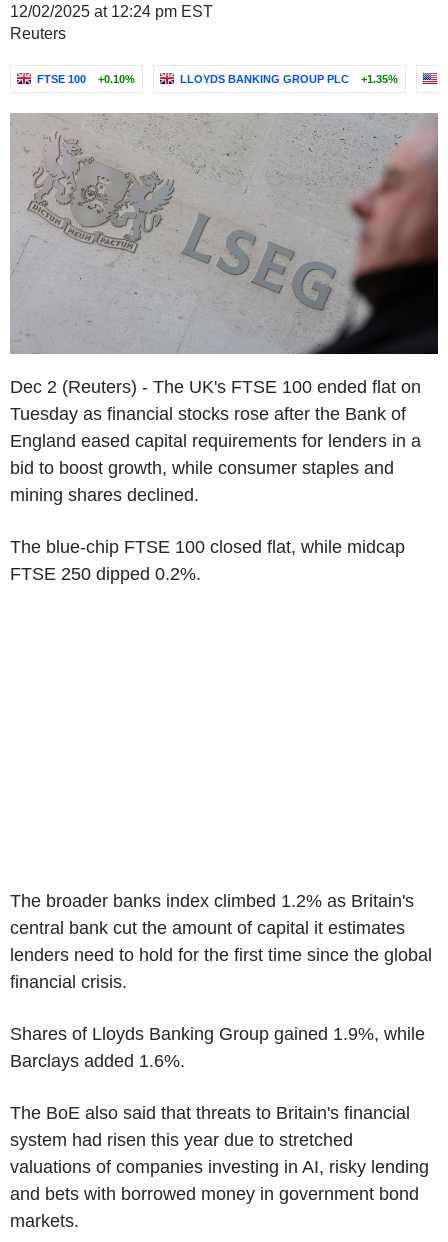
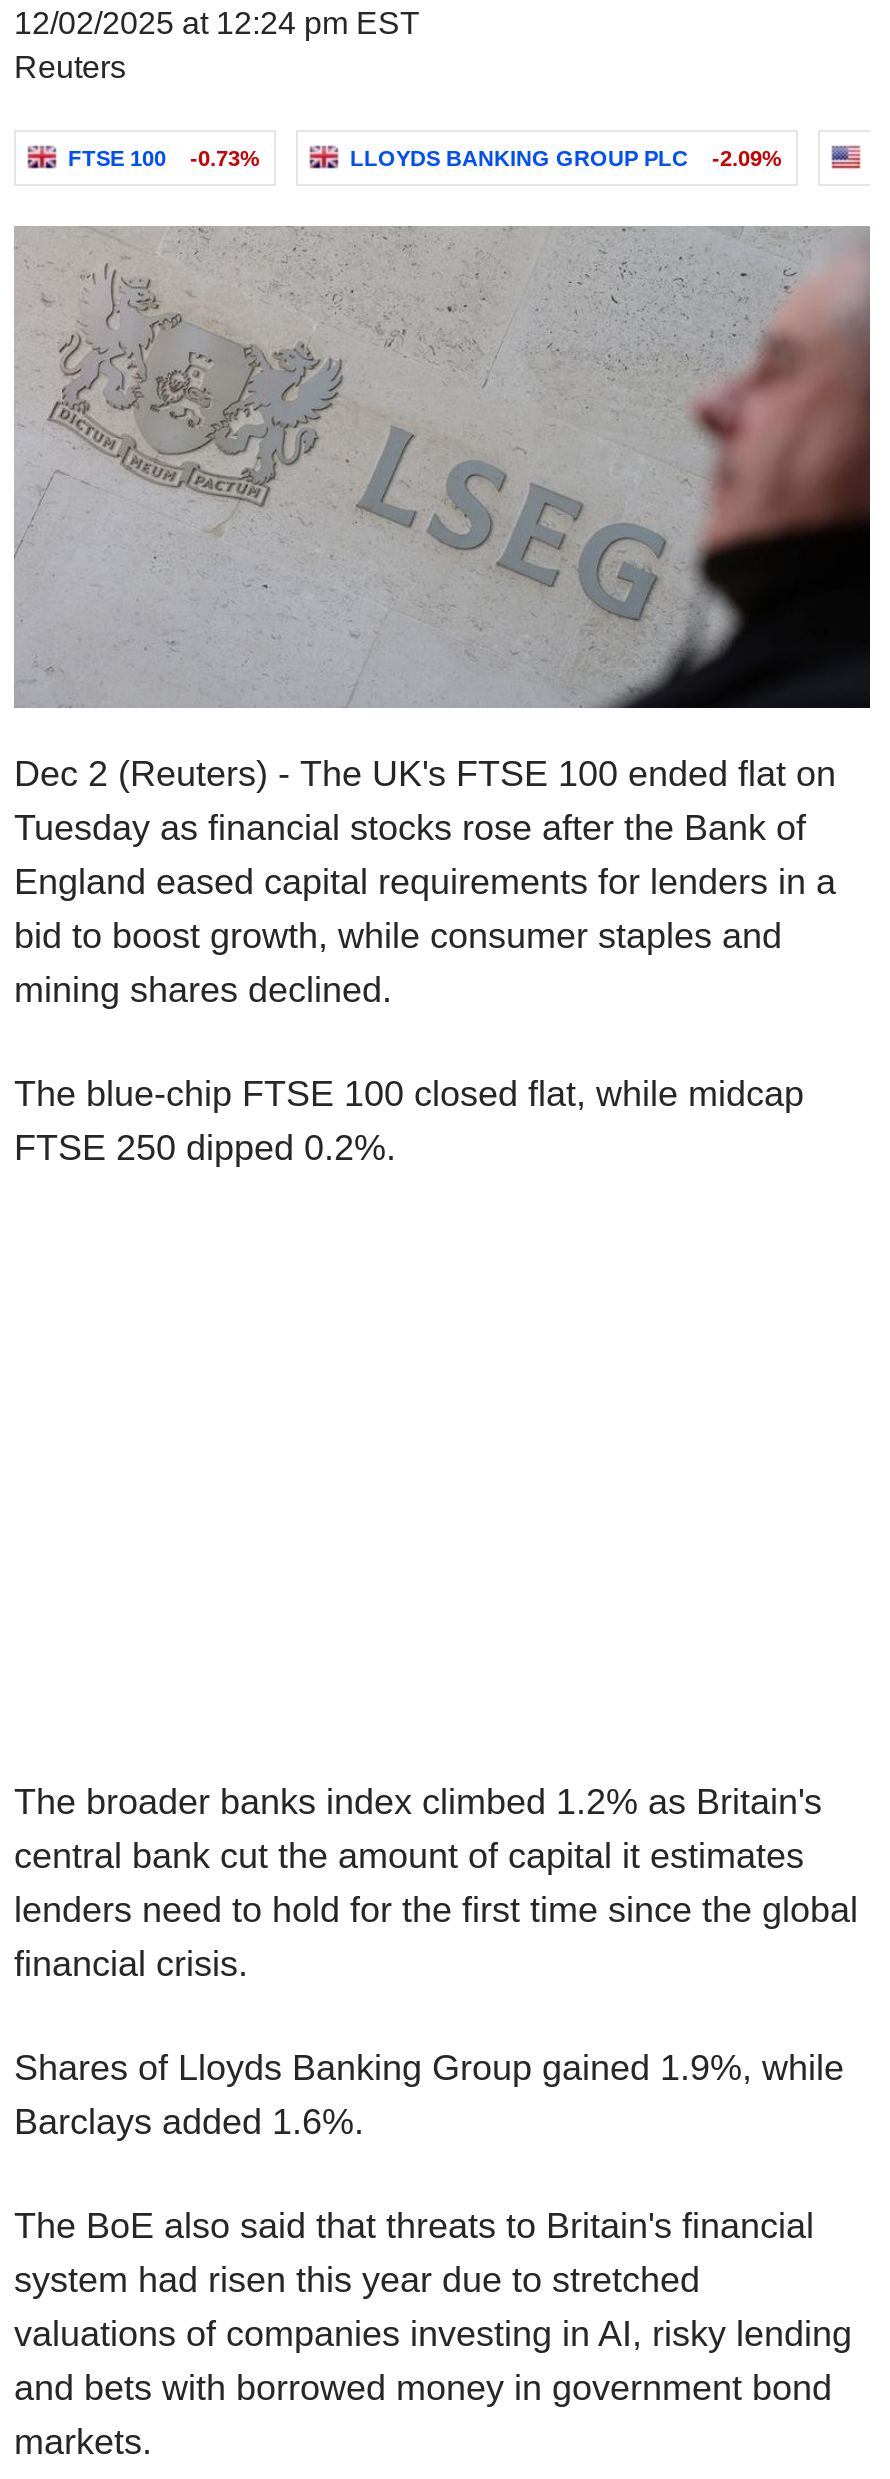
[37,73,135,85] FTSE 100 +0.10% -> [68,146,260,170] FTSE 100 -0.73%
[180,73,398,85] LLOYDS BANKING GROUP PLC +1.35% -> [350,146,782,170] LLOYDS BANKING GROUP PLC -2.09%

